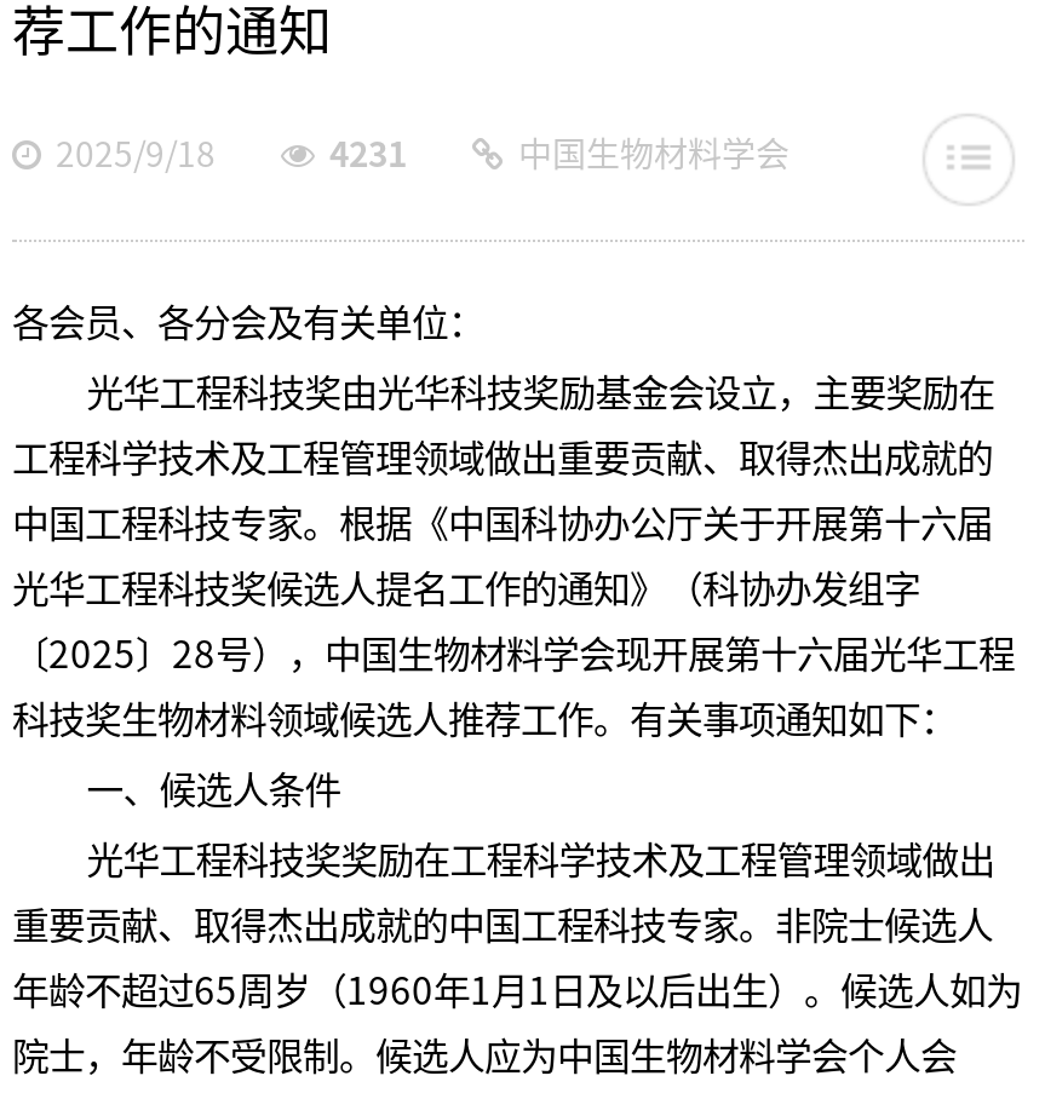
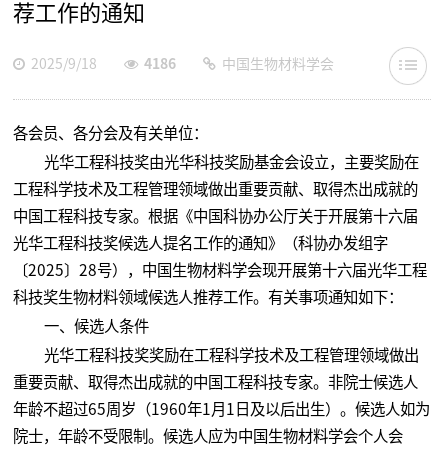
[329,140,407,177] 4231 -> [144,58,176,73] 4186

